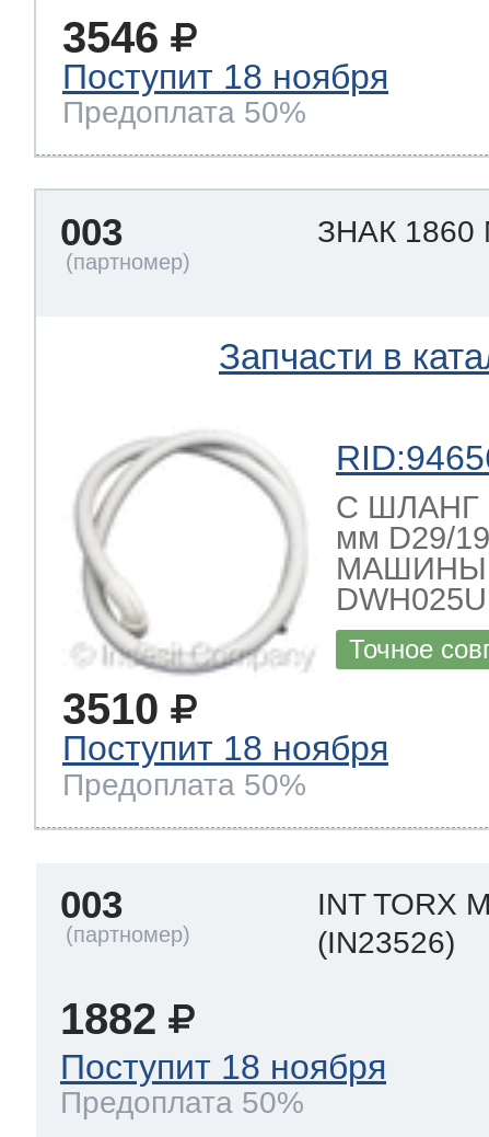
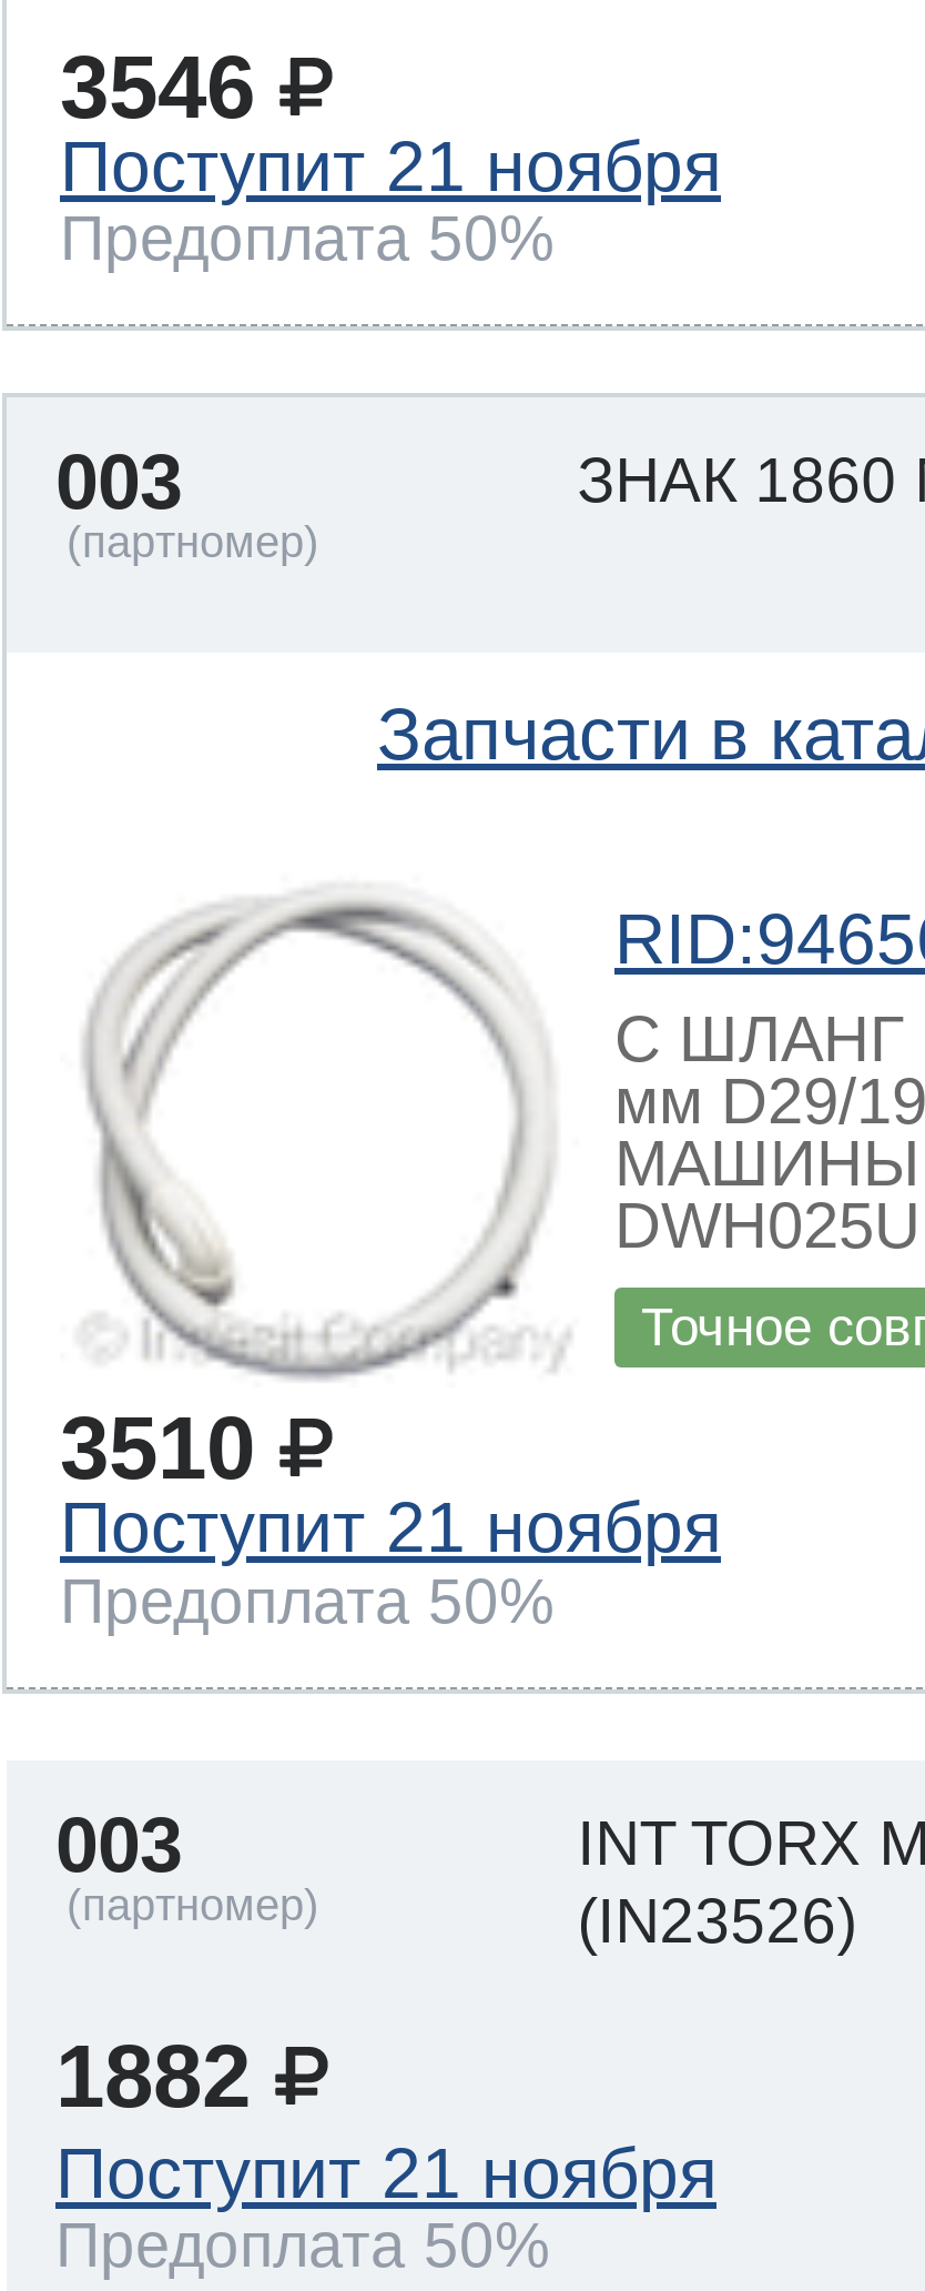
[62,57,388,96] Поступит 18 ноября -> [60,126,721,206] Поступит 21 ноября
[62,729,388,768] Поступит 18 ноября -> [60,1488,721,1568] Поступит 21 ноября
[60,1047,386,1086] Поступит 18 ноября -> [55,2132,716,2212] Поступит 21 ноября

